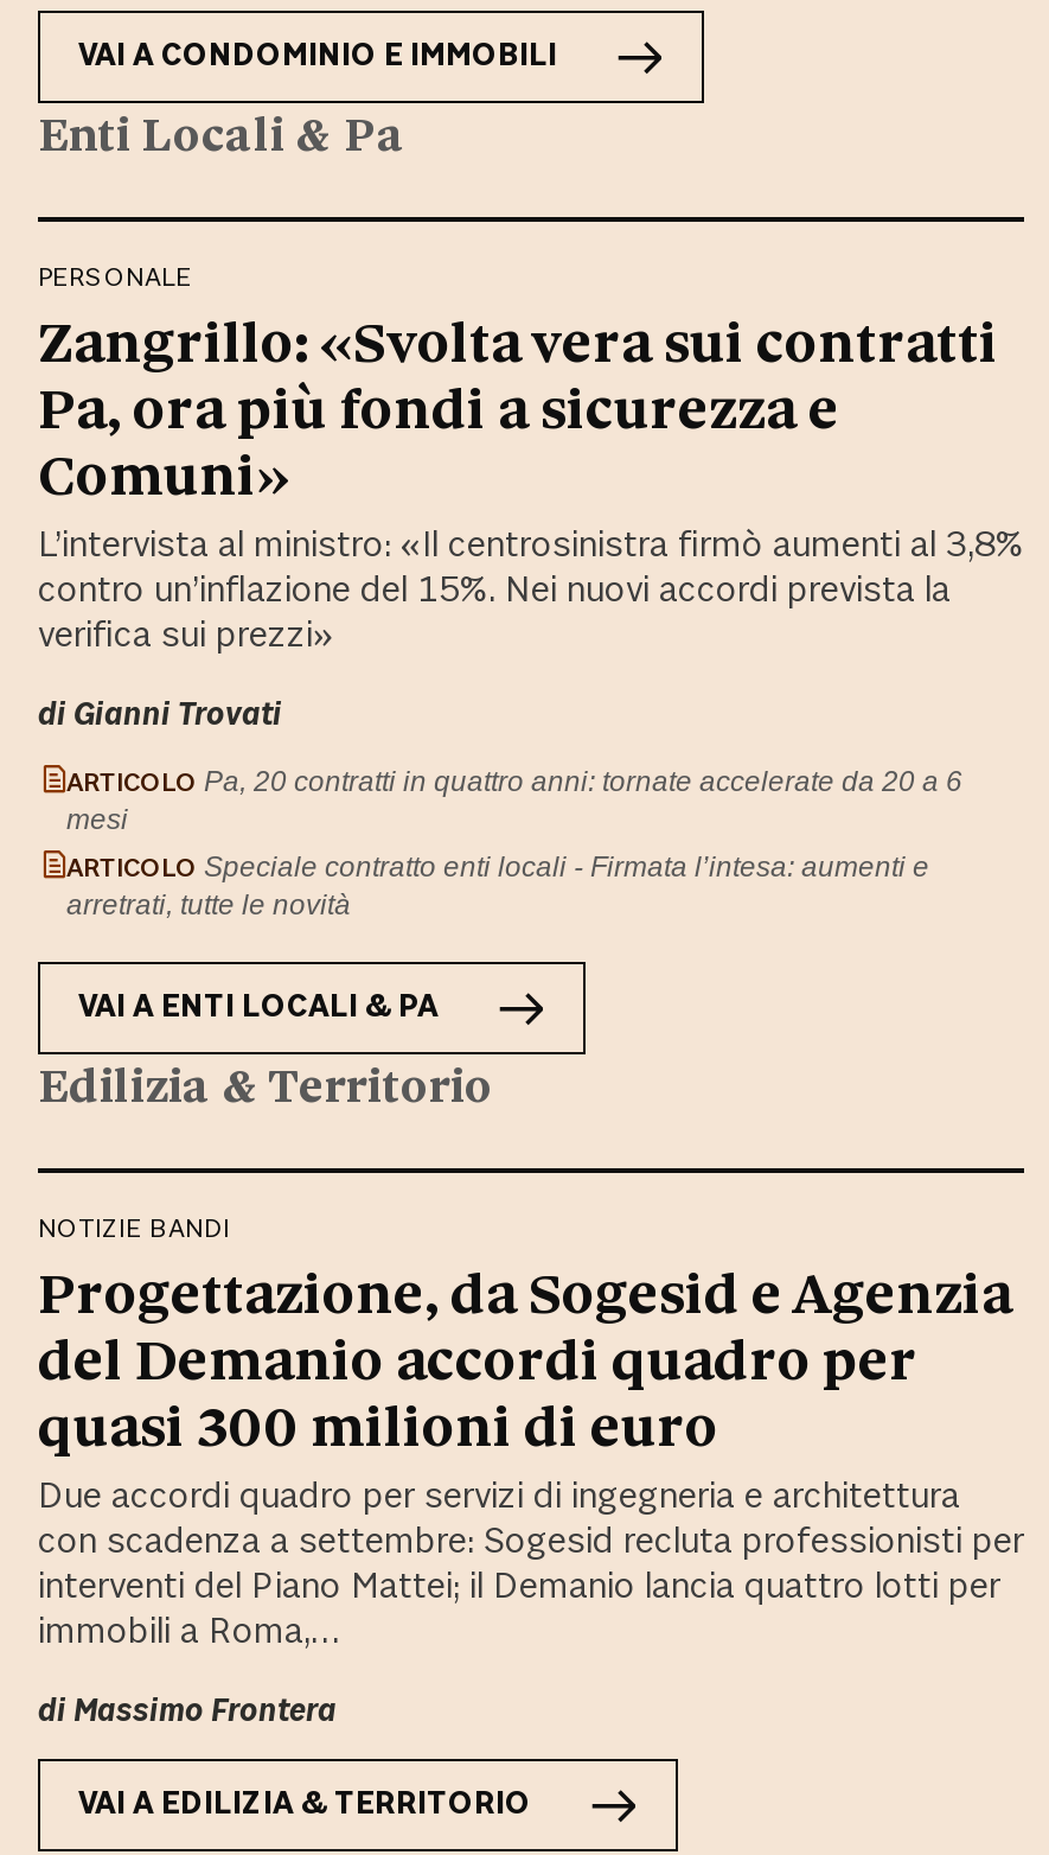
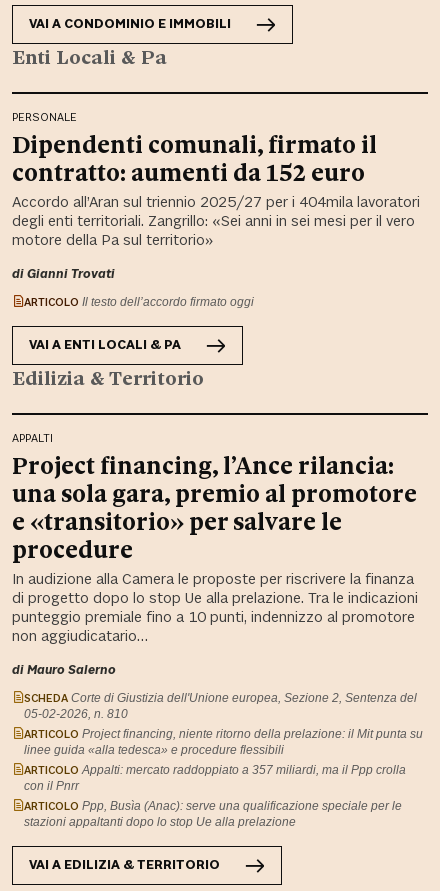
[38,298,1024,659] Zangrillo: «Svolta vera sui contratti | Pa, ora più fondi a sicurezza e | Comuni» | L’intervista al ministro: «Il centrosinistra firmò aumenti al 3,8% | contro un’inflazione del 15%. Nei nuovi accordi prevista la | verifica sui prezzi» -> [12,126,420,250] Dipendenti comunali, firmato il | contratto: aumenti da 152 euro | Accordo all’Aran sul triennio 2025/27 per i 404mila lavoratori | degli enti territoriali. Zangrillo: «Sei anni in sei mesi per il vero | motore della Pa sul territorio»
moved [38,697,282,735] -> [12,266,115,282]: di Gianni Trovati
[66,765,962,922] ARTICOLO Pa, 20 contratti in quattro anni: tornate accelerate da 20 a 6 | mesi | ARTICOLO Speciale contratto enti locali - Firmata l’intesa: aumenti e | arretrati, tutte le novità -> [24,295,254,310] ARTICOLO Il testo dell’accordo firmato oggi
moved [38,988,493,1117] -> [12,337,204,391]: VAI A ENTI LOCALI & PA | Edilizia & Territorio
[38,1210,1024,1731] NOTIZIE BANDI | Progettazione, da Sogesid e Agenzia | del Demanio accordi quadro per | quasi 300 milioni di euro | Due accordi quadro per servizi di ingegneria e architettura | con scadenza a settembre: Sogesid recluta professionisti per | interventi del Piano Mattei; il Demanio lancia quattro lotti per | immobili a Roma,… | di Massimo Frontera -> [12,431,423,829] APPALTI | Project financing, l’Ance rilancia: | una sola gara, premio al promotore | e «transitorio» per salvare le | procedure | In audizione alla Camera le proposte per riscrivere la finanza | di progetto dopo lo stop Ue alla prelazione. Tra le indicazioni | punteggio premiale fino a 10 punti, indennizzo al promotore | non aggiudicatario… | di Mauro Salerno | SCHEDA Corte di Giustizia dell'Unione europea, Sezione 2, Sentenza del | 05-02-2026, n. 810 | ARTICOLO Project financing, niente ritorno della prelazione: il Mit punta su | linee guida «alla tedesca» e procedure flessibili | ARTICOLO Appalti: mercato raddoppiato a 357 miliardi, ma il Ppp crolla | con il Pnrr | ARTICOLO Ppp, Busìa (Anac): serve una qualificazione speciale per le | stazioni appaltanti dopo lo stop Ue alla prelazione

